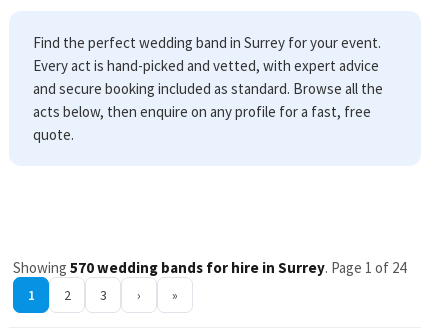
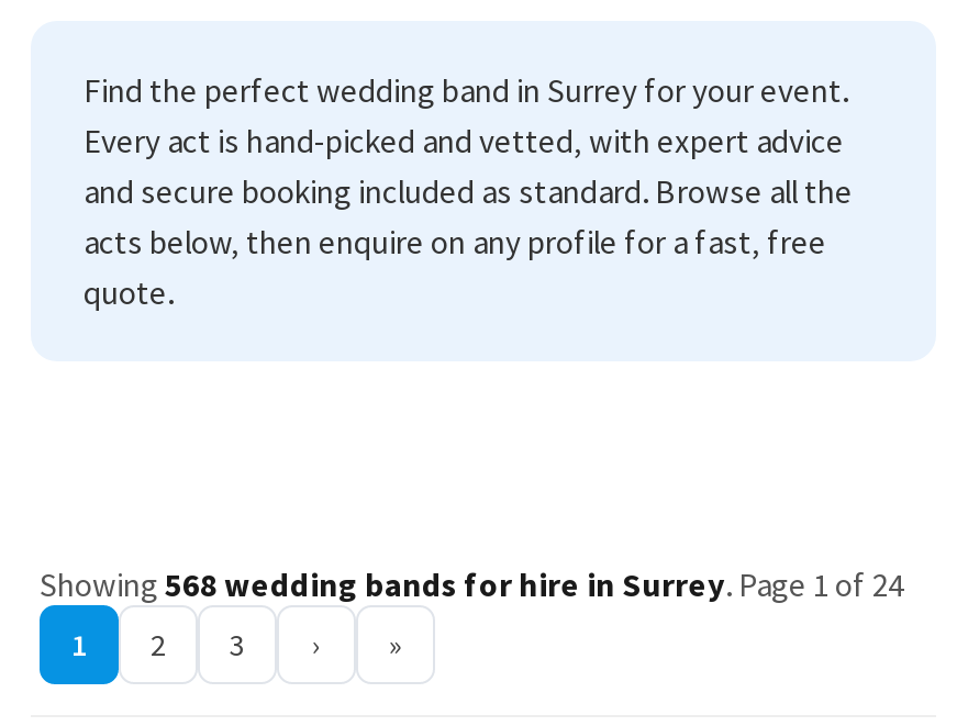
[13,258,406,277] Showing 570 wedding bands for hire in Surrey. Page 1 of 24 -> [40,563,903,605] Showing 568 wedding bands for hire in Surrey. Page 1 of 24

